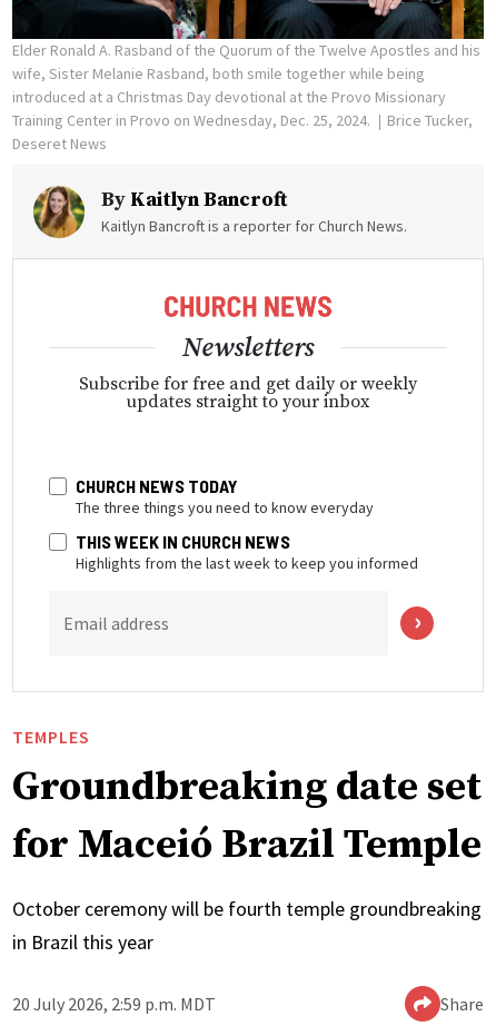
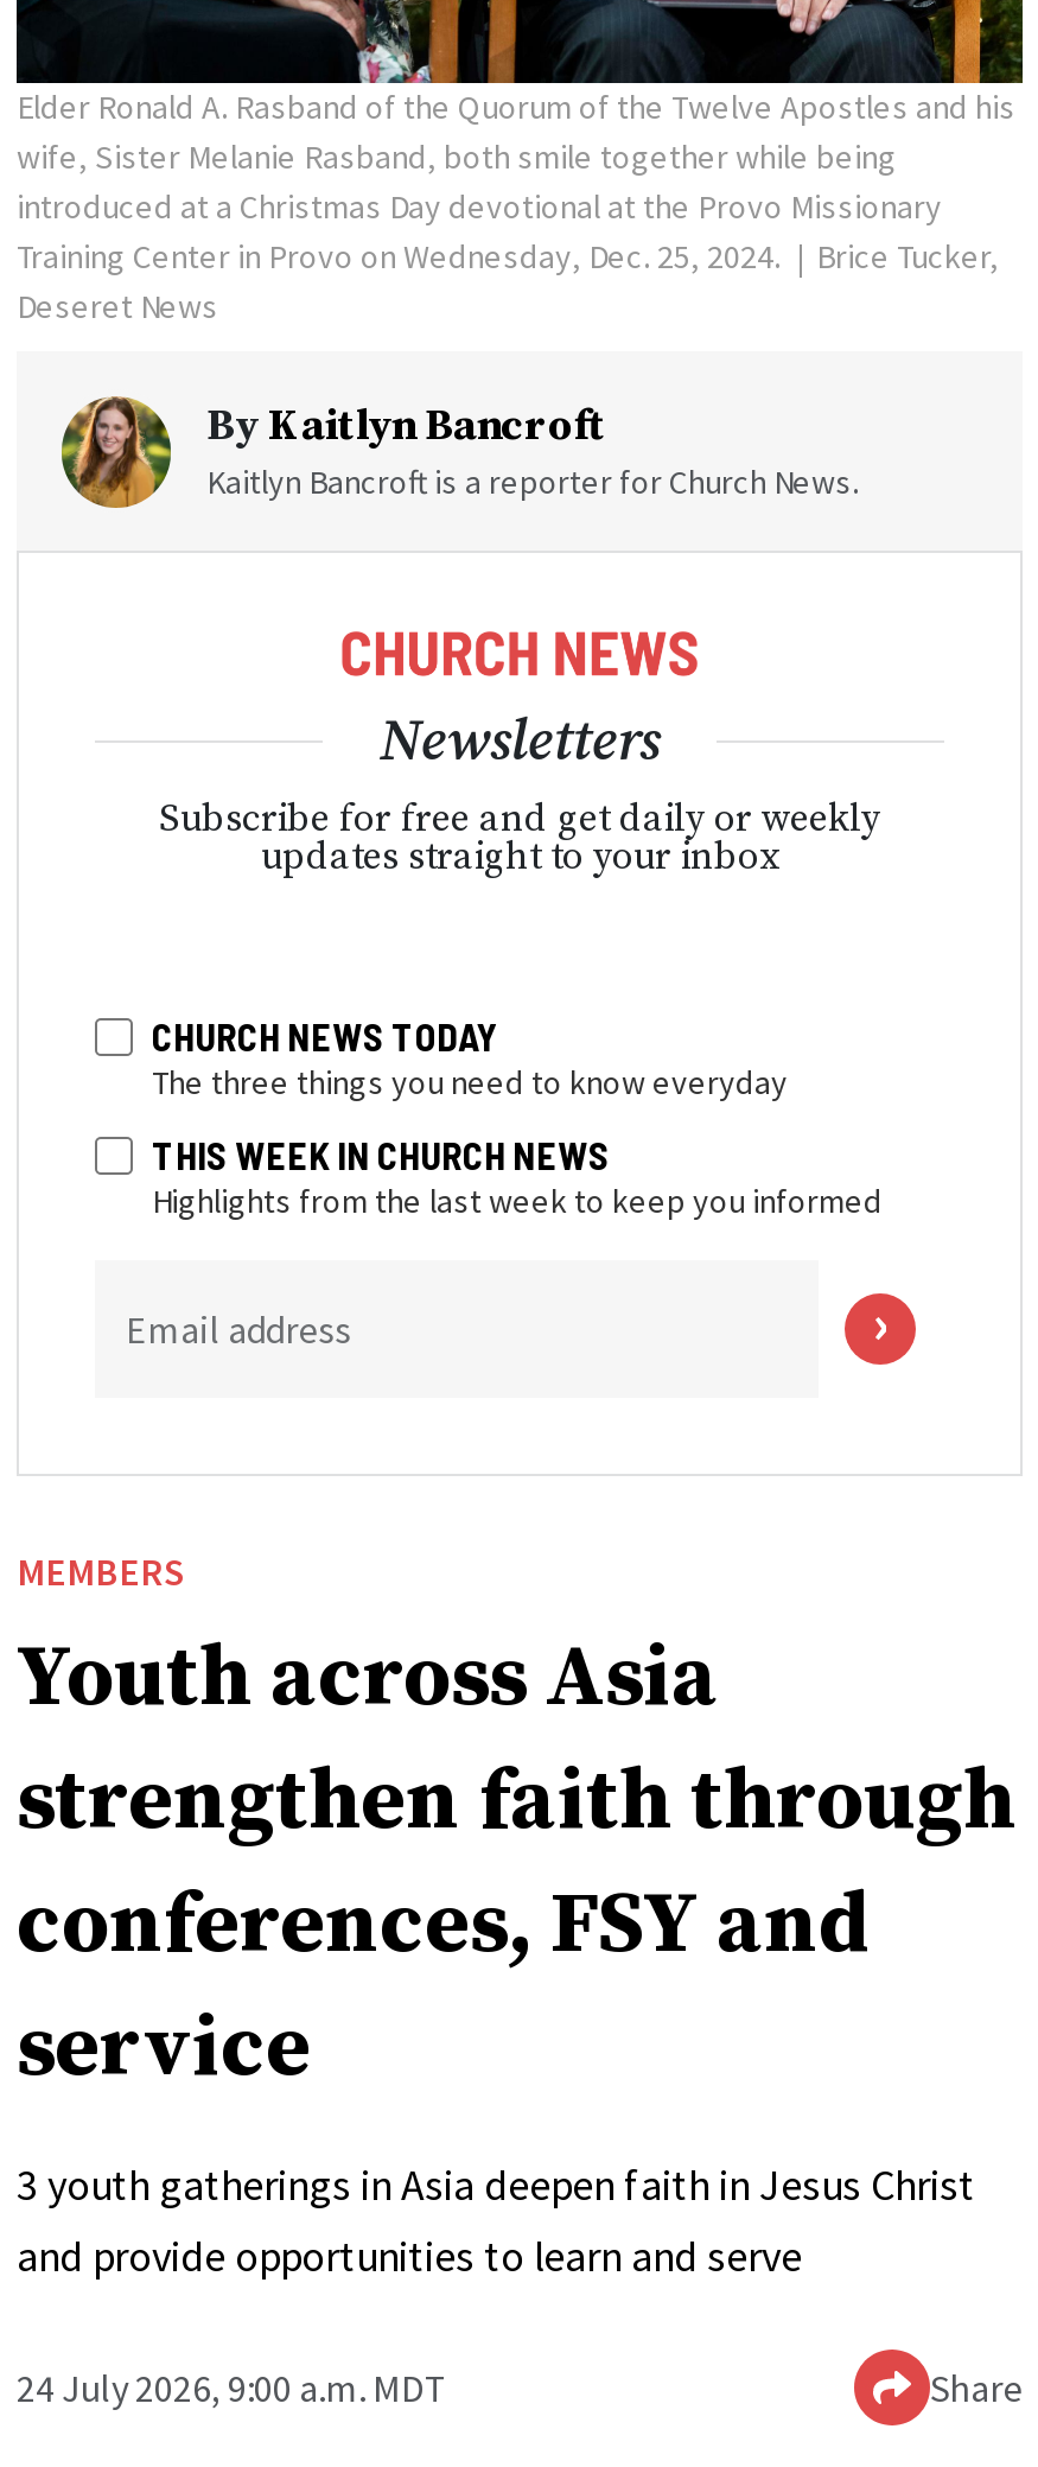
[12,726,482,870] TEMPLES | Groundbreaking date set | for Maceió Brazil Temple -> [17,1547,1015,2103] MEMBERS | Youth across Asia | strengthen faith through | conferences, FSY and | service
[12,896,482,955] October ceremony will be fourth temple groundbreaking | in Brazil this year -> [17,2157,975,2283] 3 youth gatherings in Asia deepen faith in Jesus Christ | and provide opportunities to learn and serve
[12,993,216,1015] 20 July 2026, 2:59 p.m. MDT -> [17,2364,448,2411] 24 July 2026, 9:00 a.m. MDT

